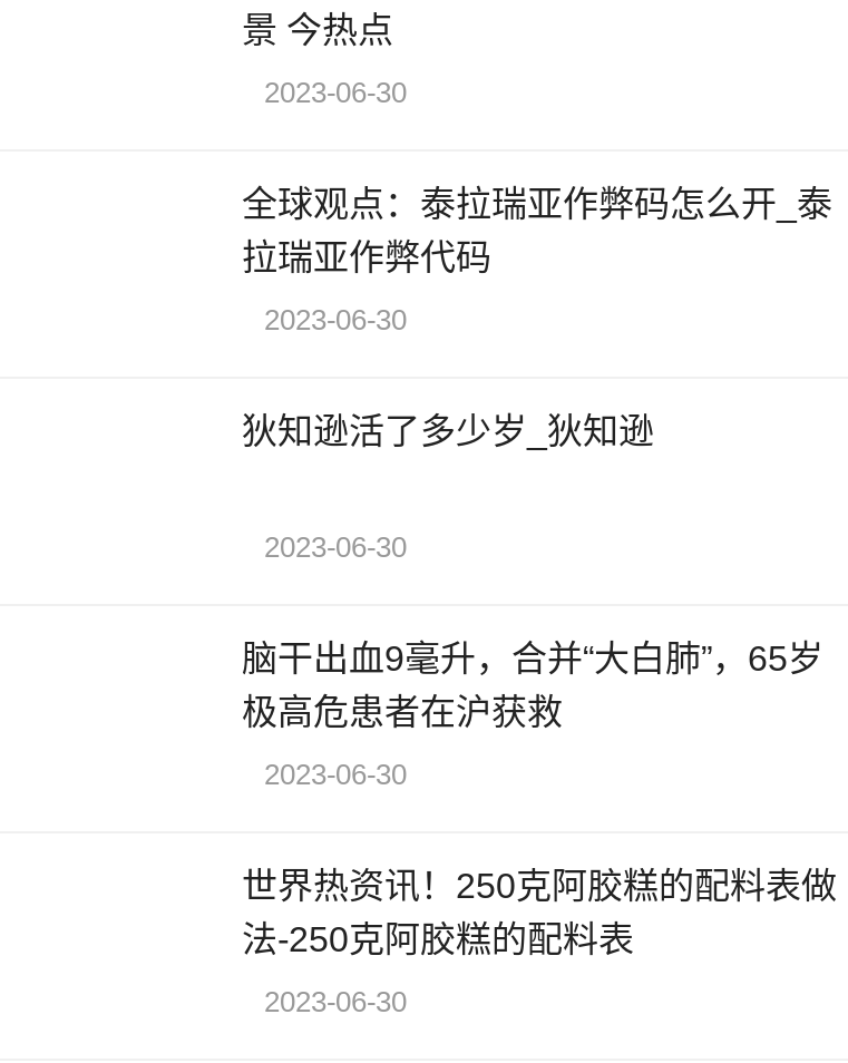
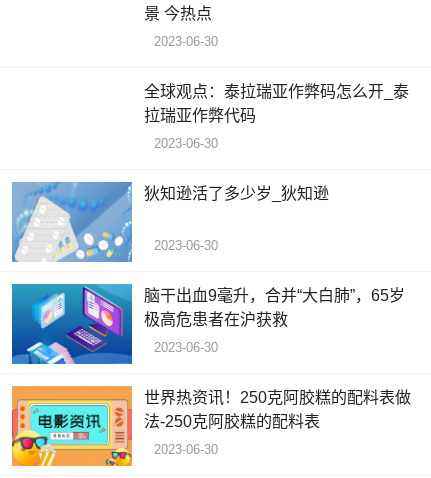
none -> [11,181,133,263] [image]
none -> [11,283,133,365] [image]
none -> [11,385,133,467] [image]

